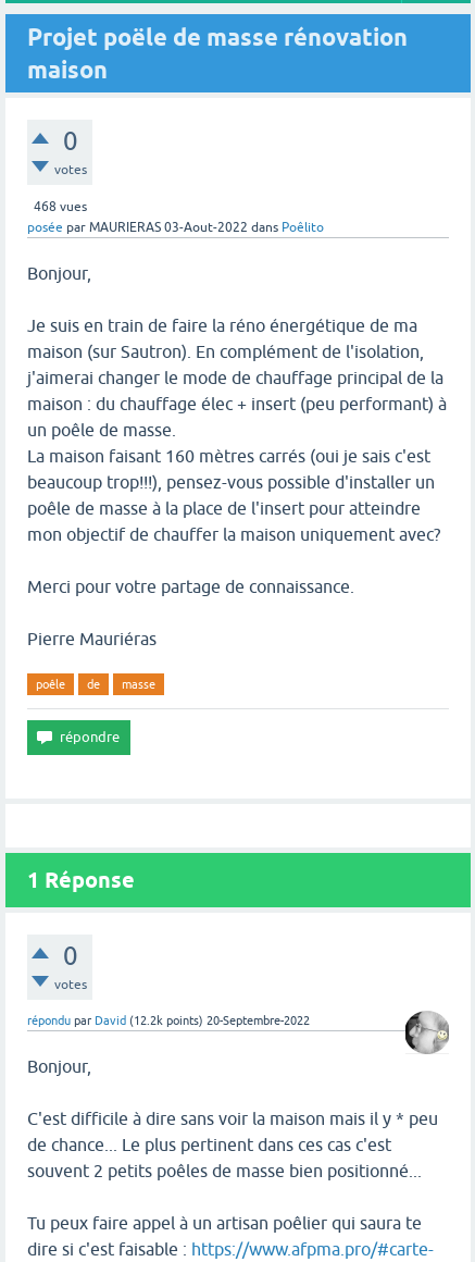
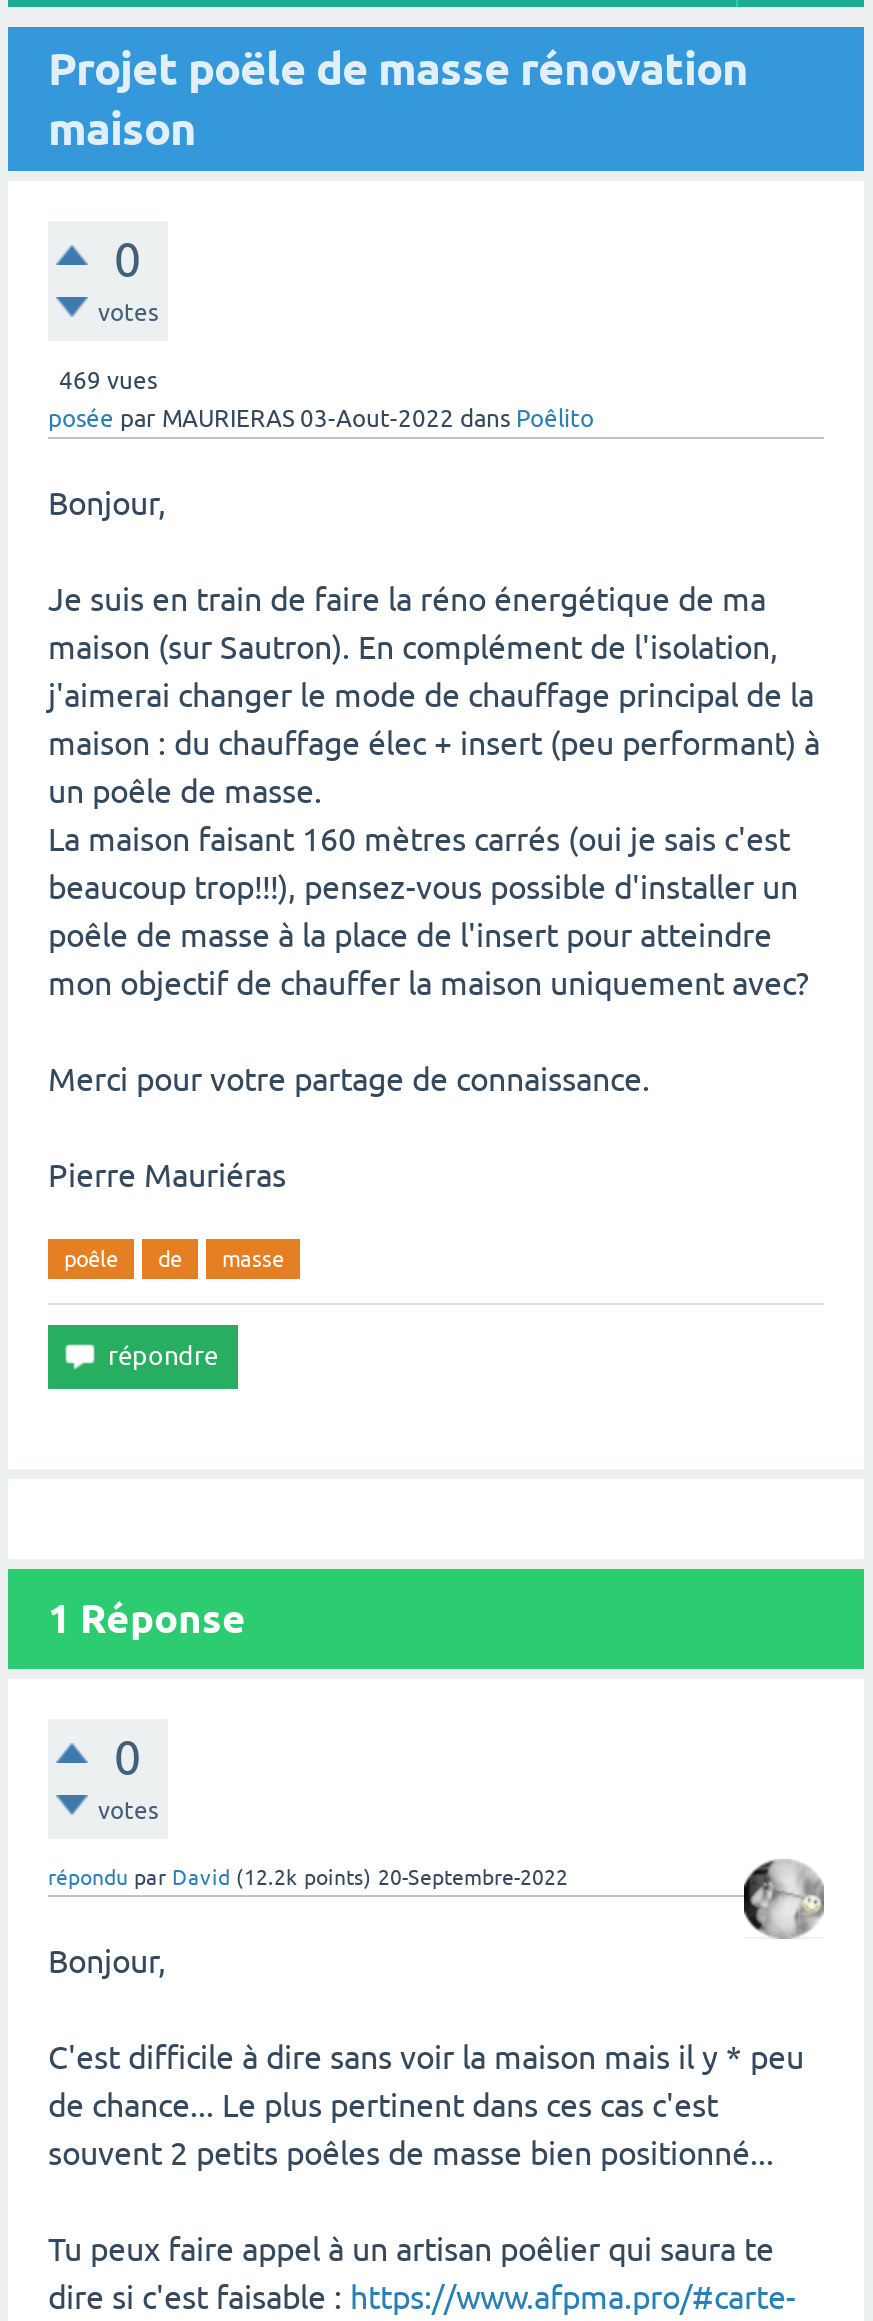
[33,199,86,214] 468 vues -> [59,367,157,395] 469 vues

